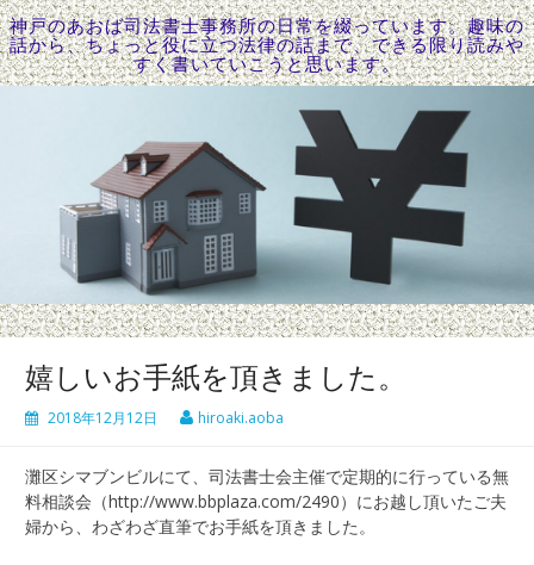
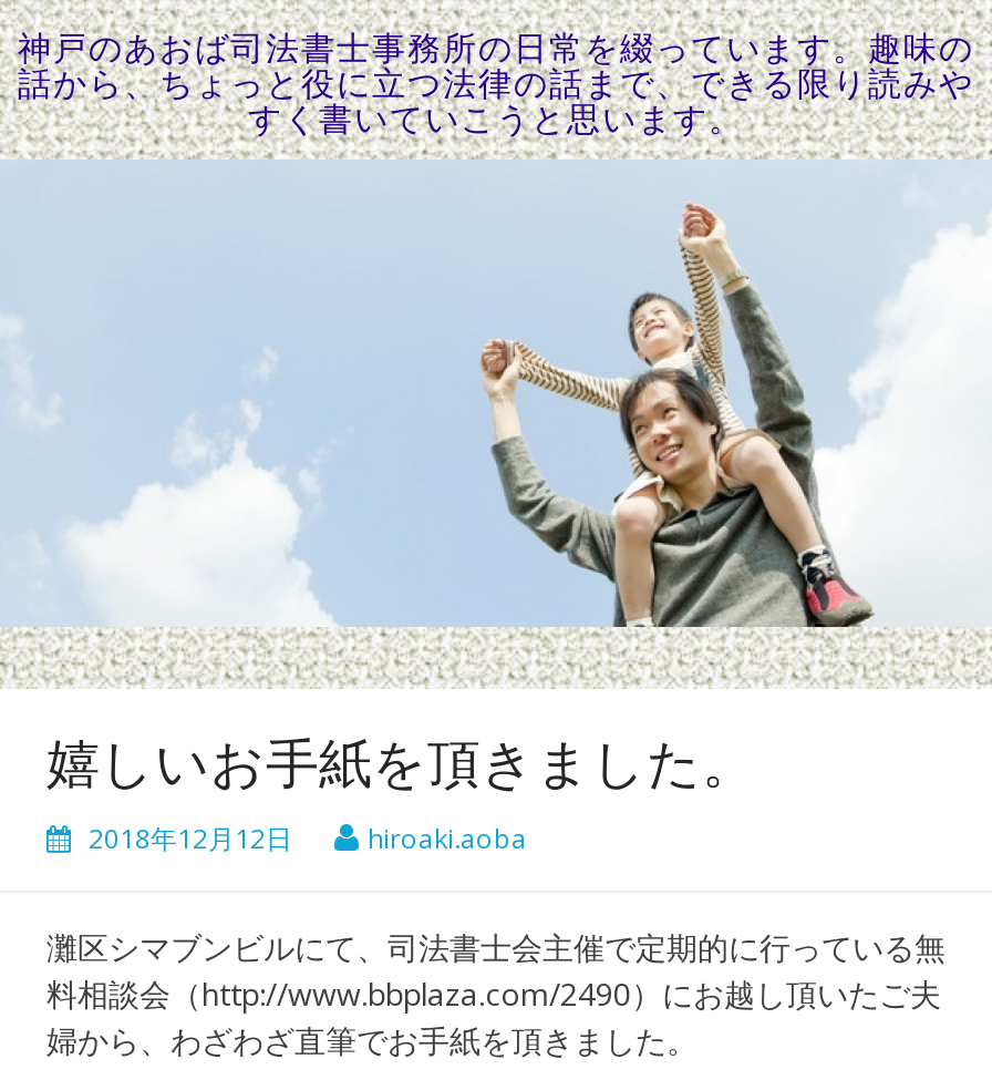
[45,85,530,330] [image] -> [62,160,985,678] [image]

